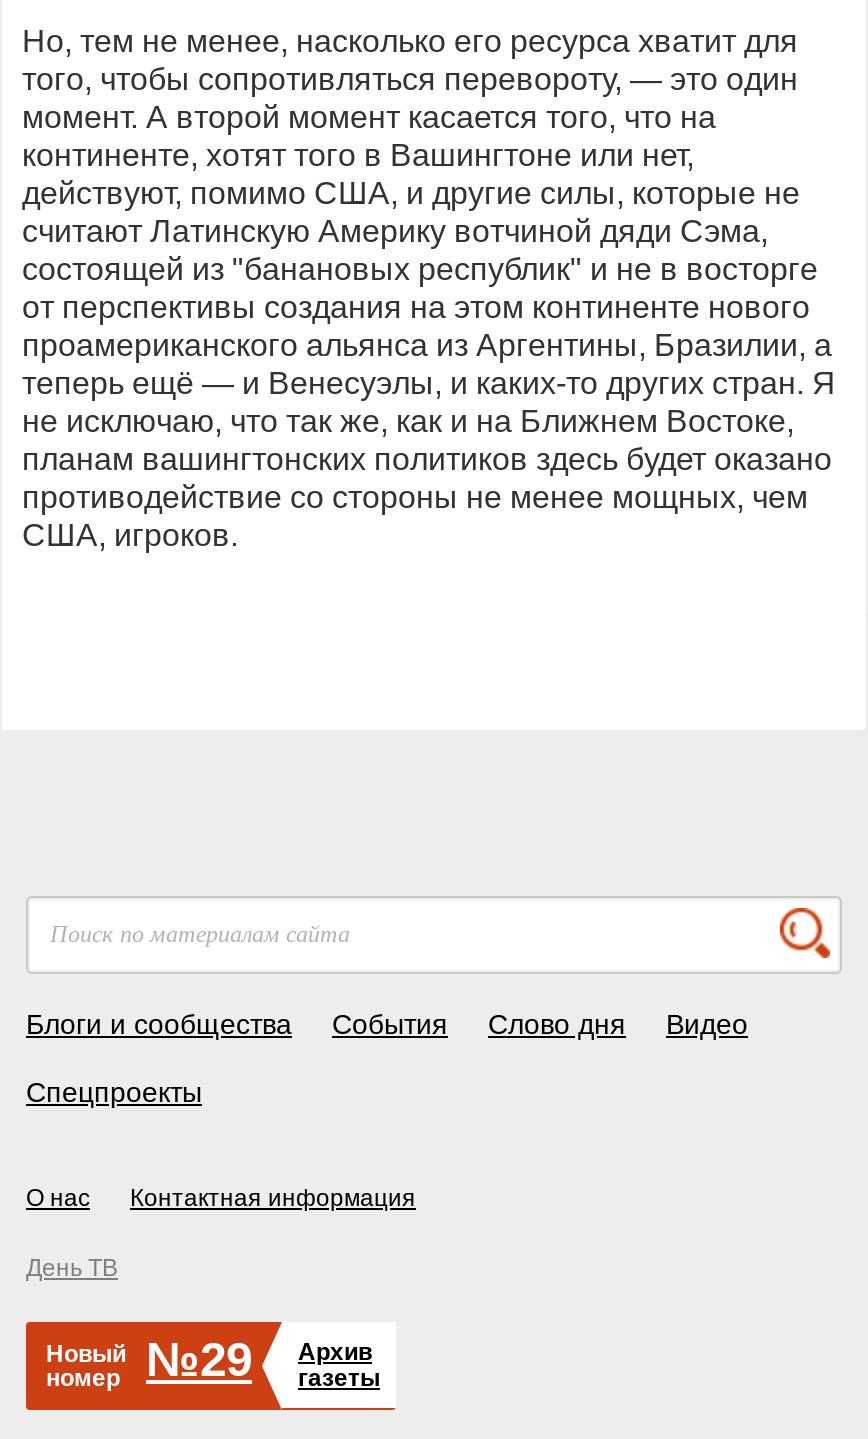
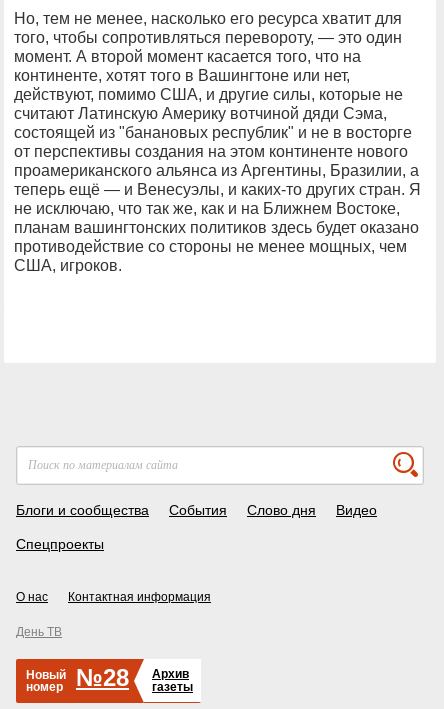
[46,1332,380,1392] Новый номер №29 Архив газеты -> [26,664,193,694] Новый номер №28 Архив газеты

